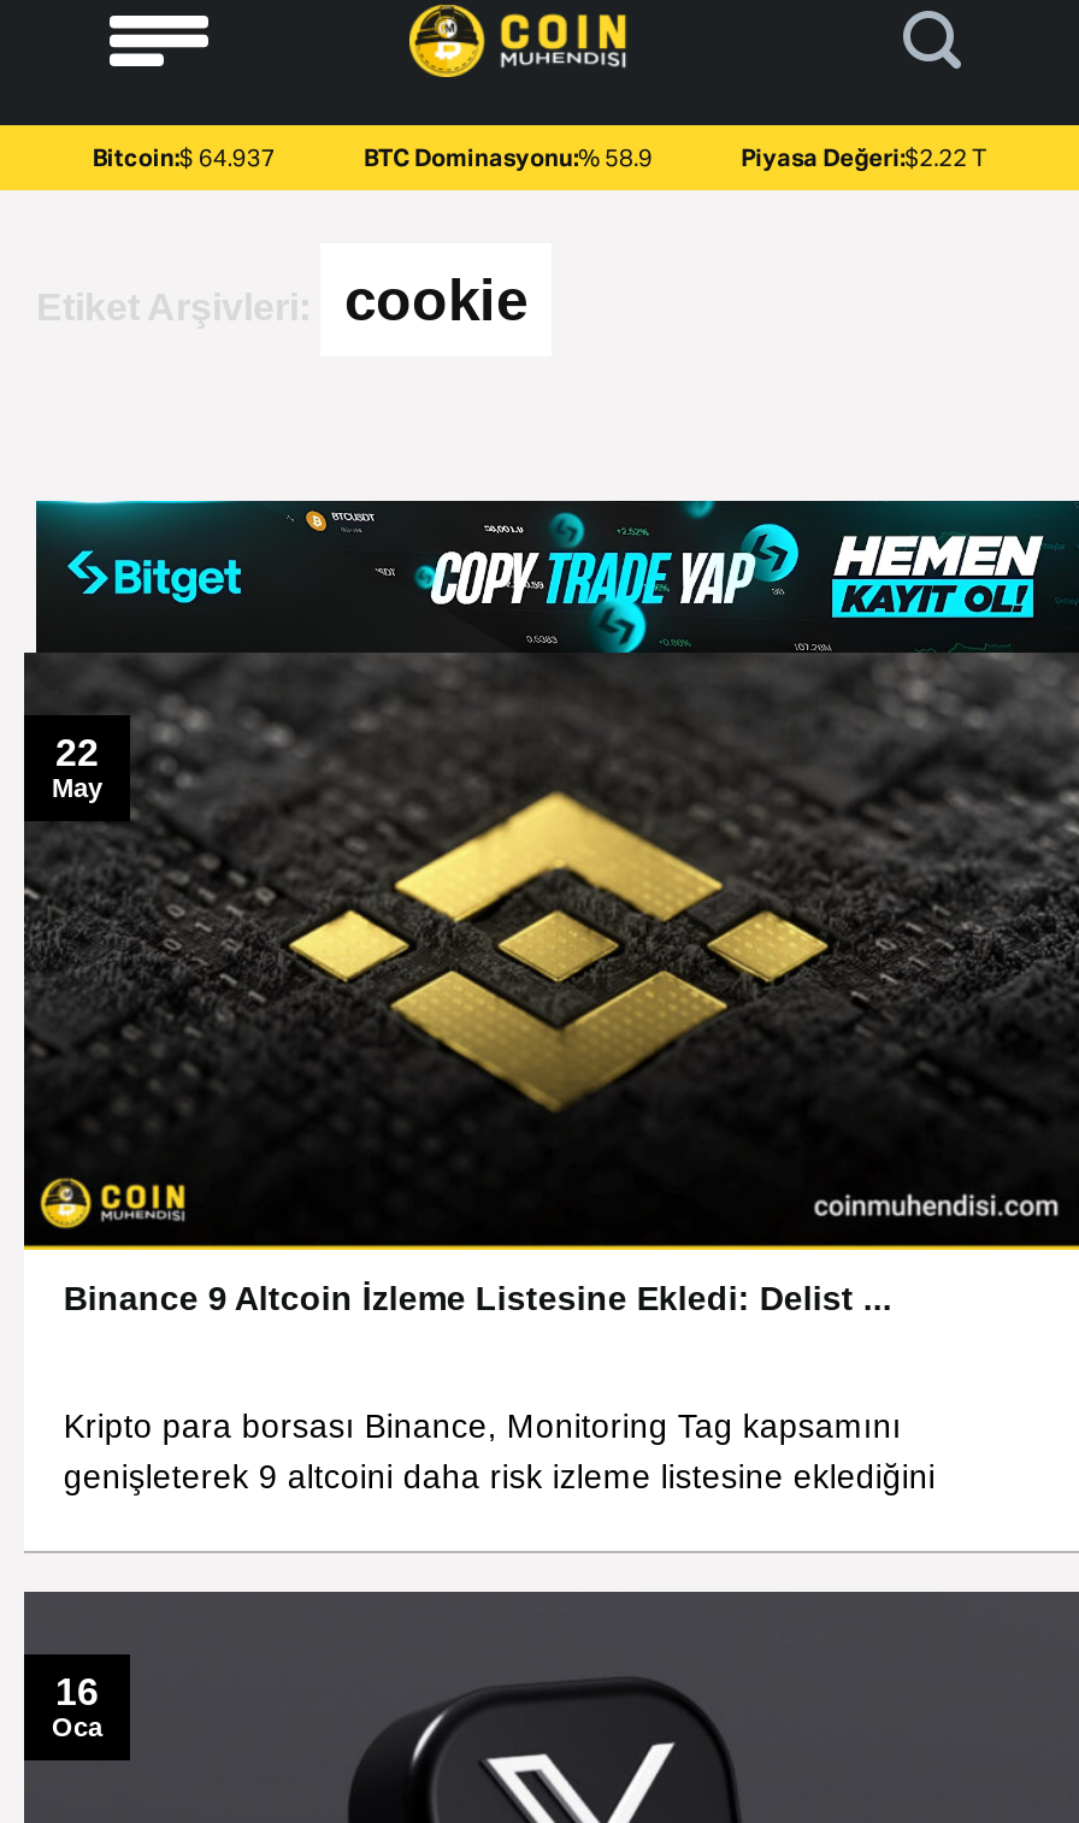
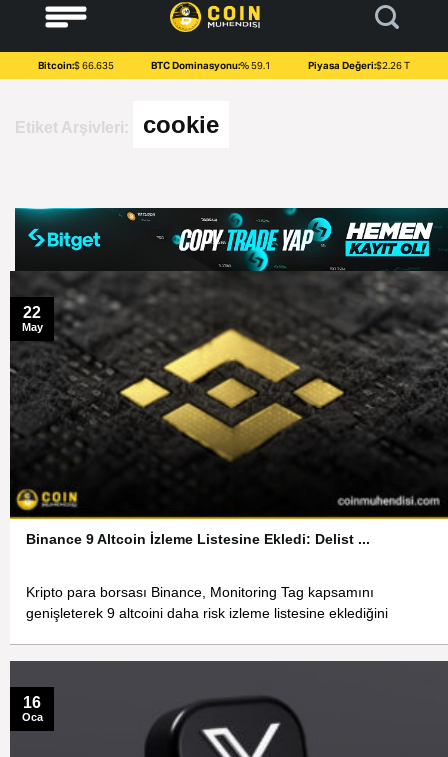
[92,146,275,170] Bitcoin:$ 64.937 -> [38,60,114,70] Bitcoin:$ 66.635
[364,146,653,170] BTC Dominasyonu:% 58.9 -> [151,60,271,70] BTC Dominasyonu:% 59.1
[741,146,987,170] Piyasa Değeri:$2.22 T -> [308,60,410,70] Piyasa Değeri:$2.26 T

